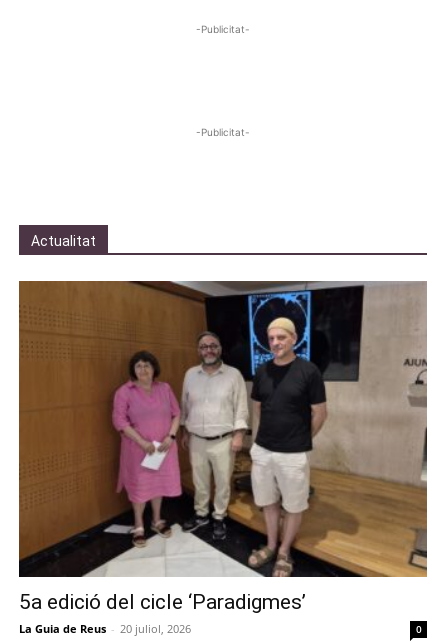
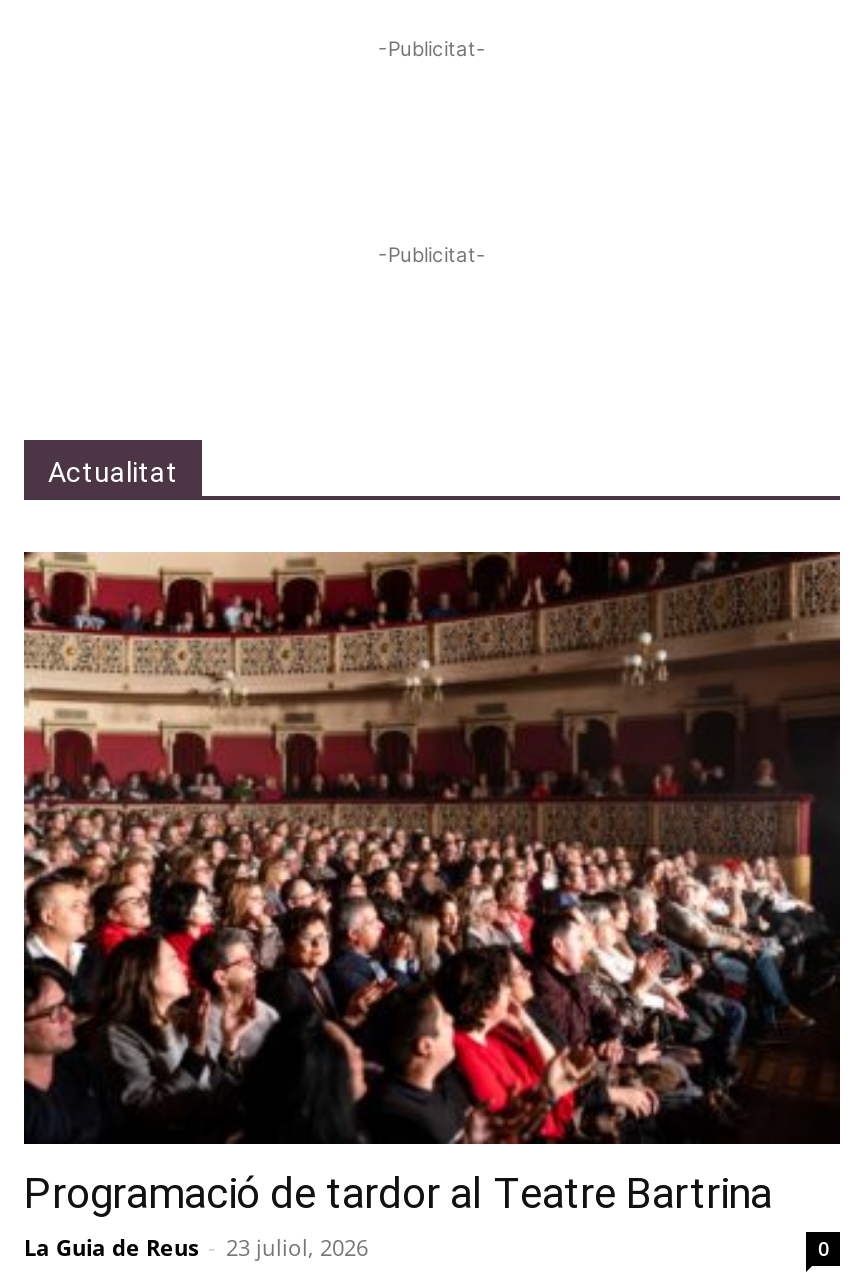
[18,280,428,636] [image] | 5a edició del cicle ‘Paradigmes’ | La Guia de Reus - 20 juliol, 2026 -> [22,552,842,1262] [image] | Programació de tardor al Teatre Bartrina | La Guia de Reus - 23 juliol, 2026

